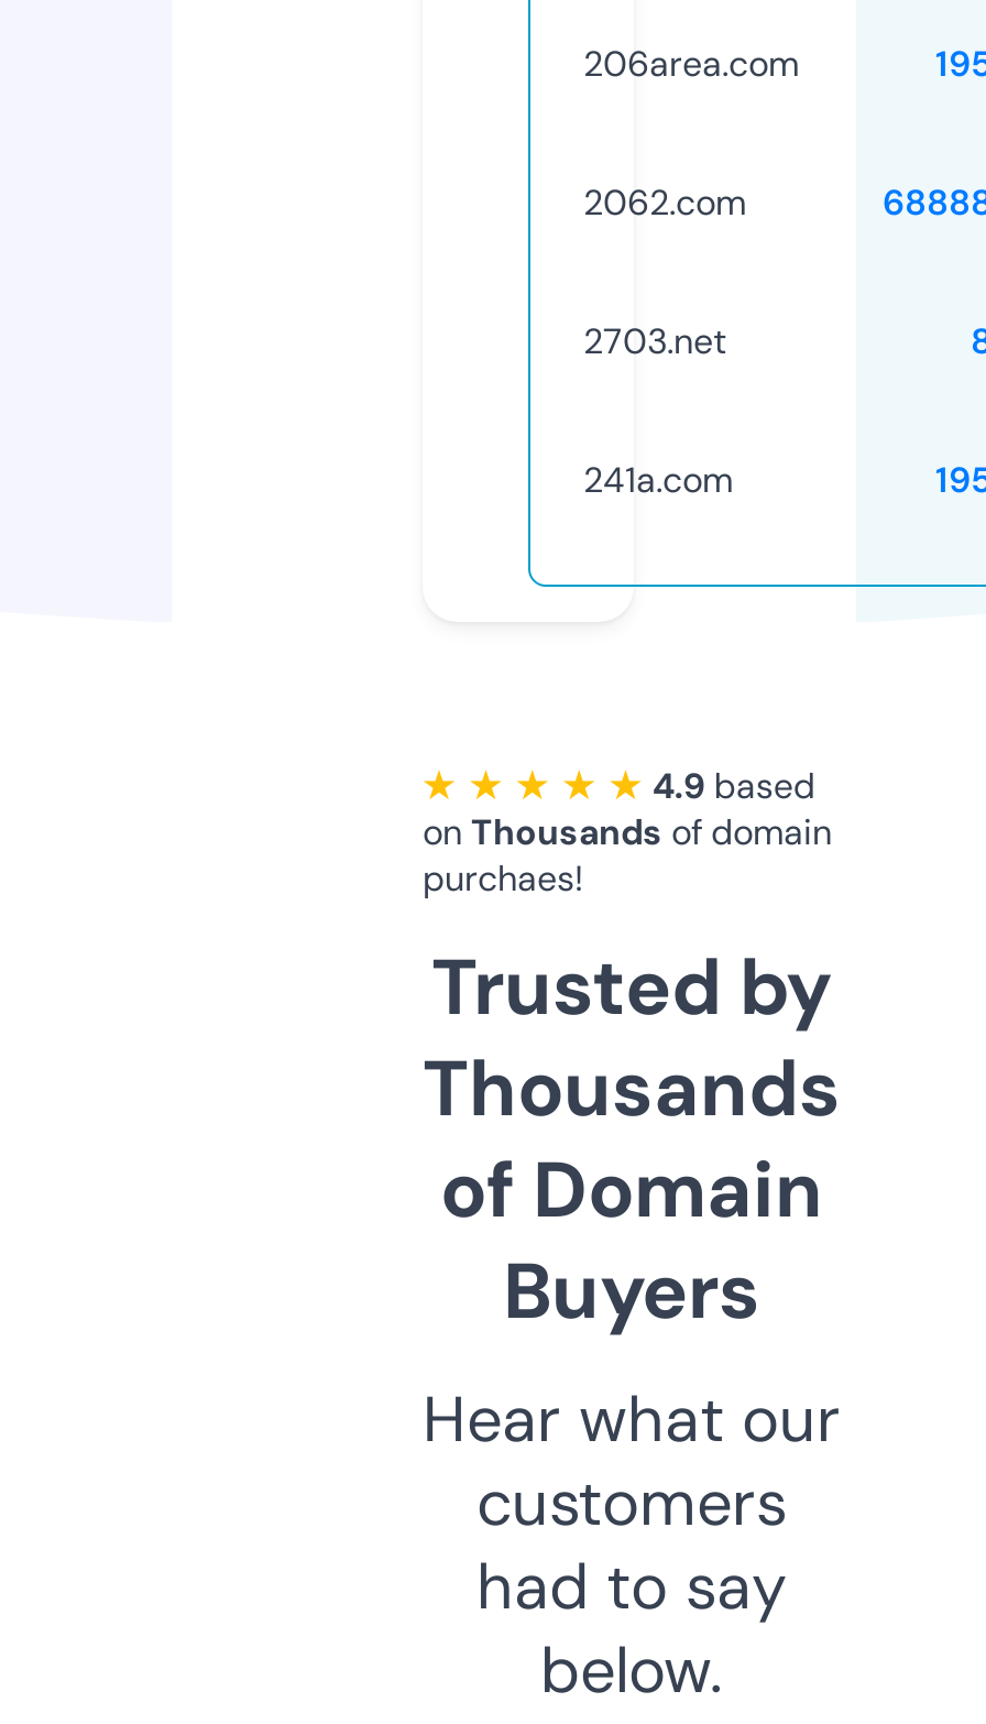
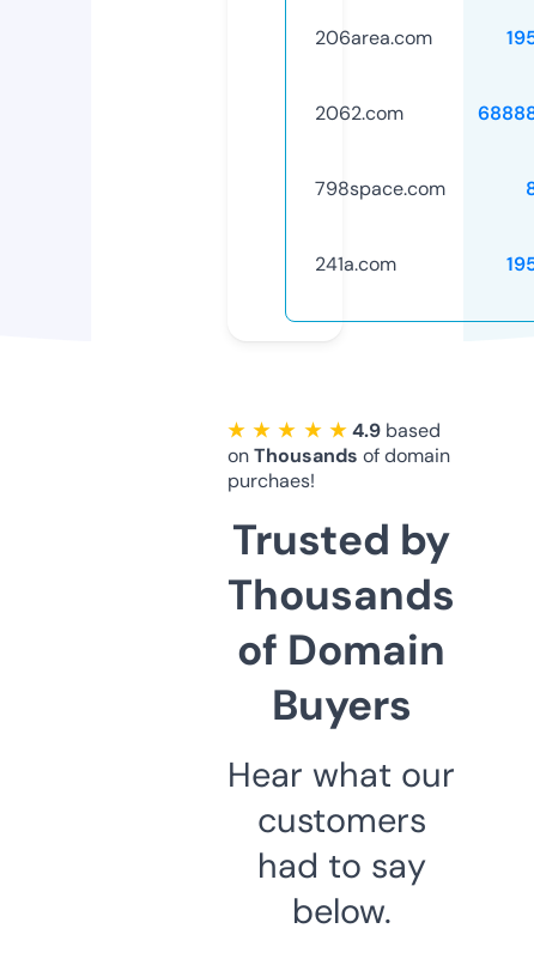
[583,318,726,364] 2703.net -> [315,176,445,201] 798space.com

